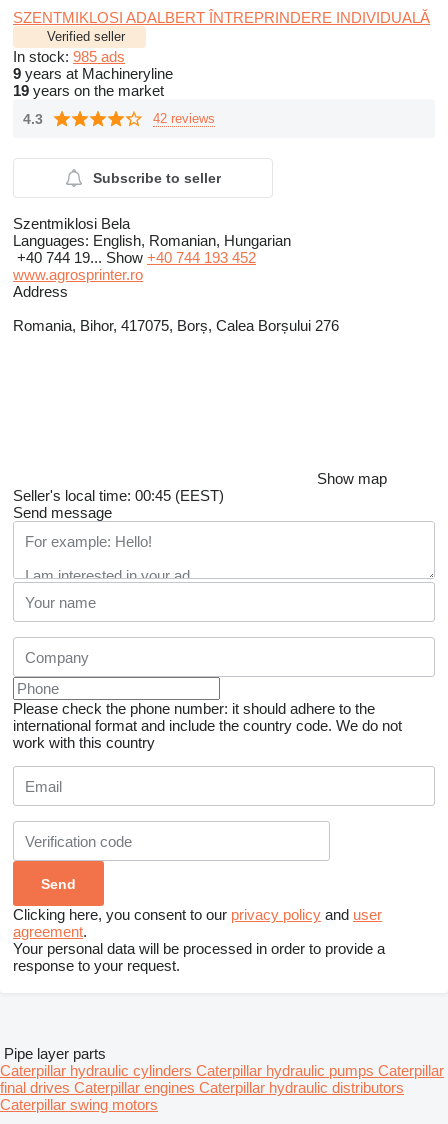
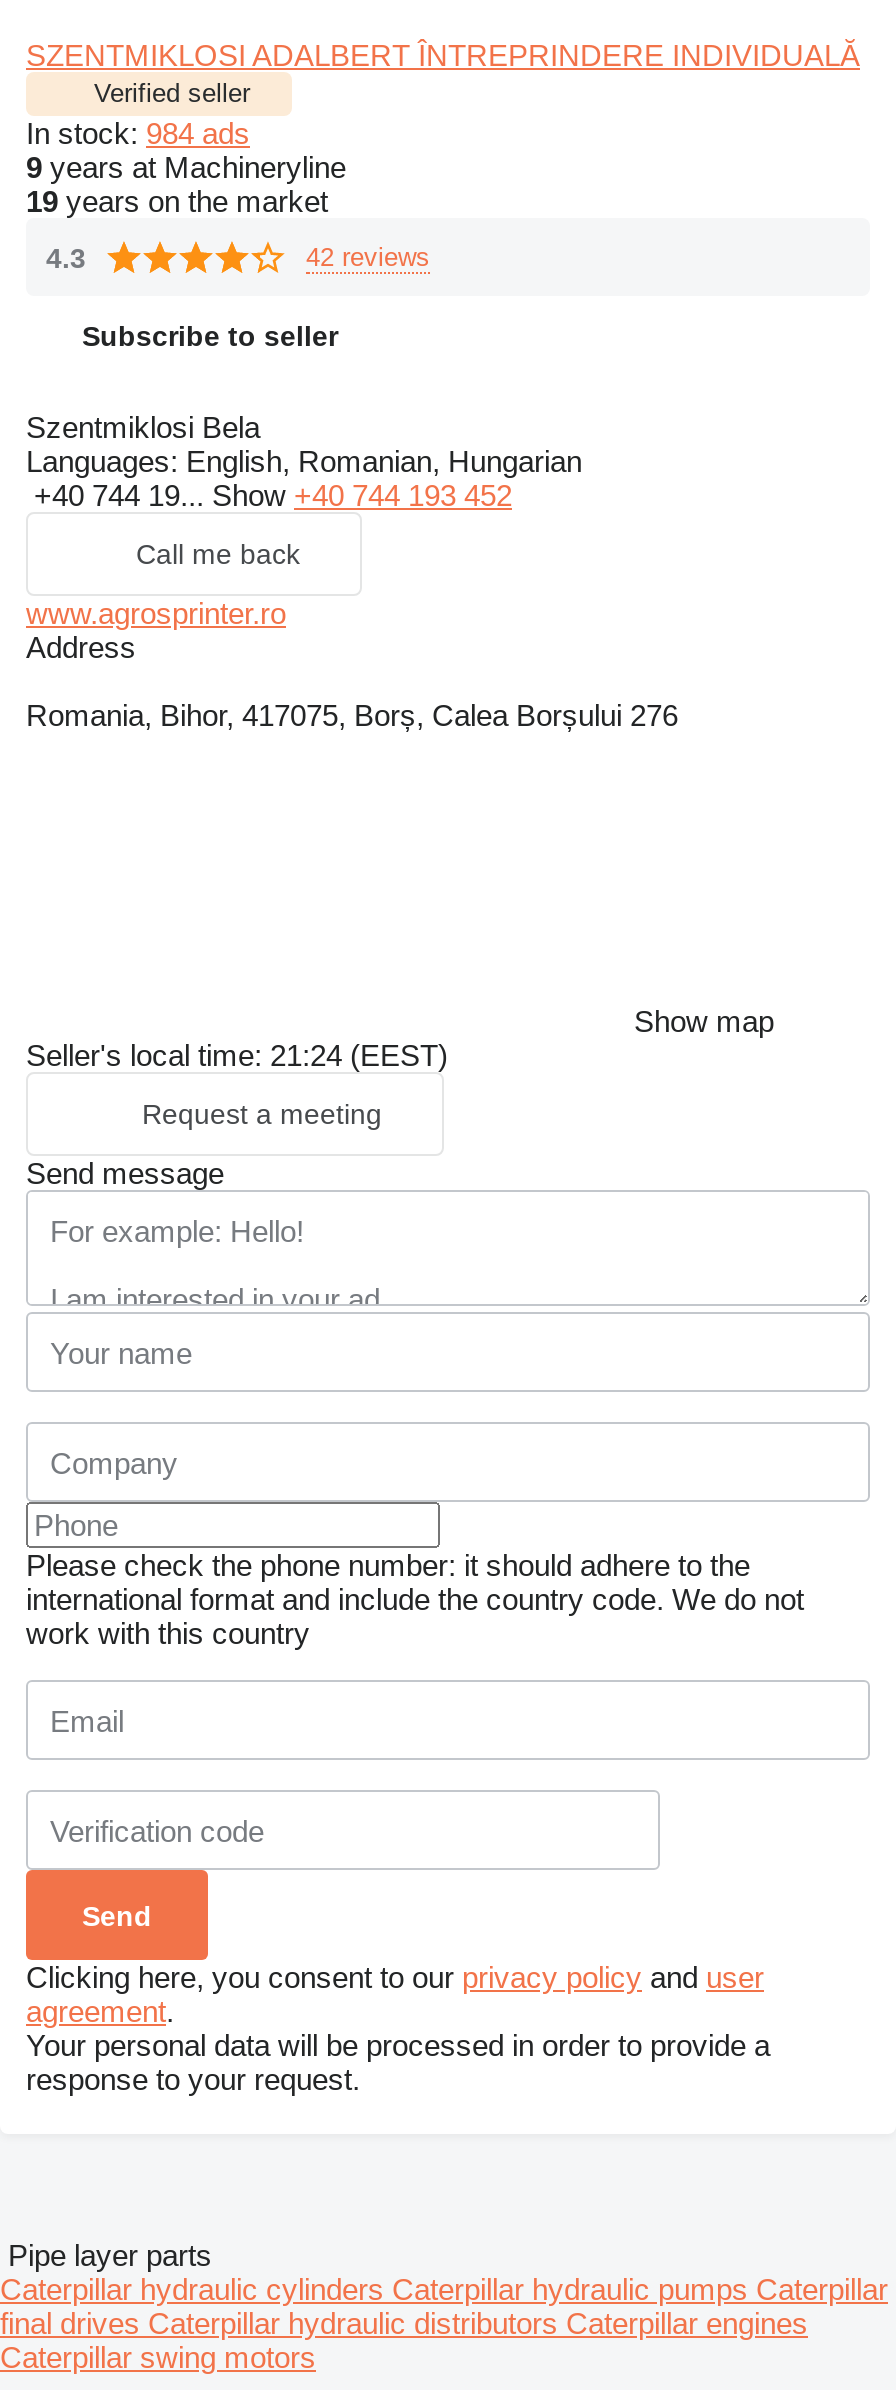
[13,48,125,65] In stock: 985 ads -> [26,116,250,150] In stock: 984 ads
moved [13,170,291,266] -> [26,320,582,512]: Subscribe to seller | Szentmiklosi Bela | Languages: English, Romanian, Hungarian | +40 744 19... Show +40 744 193 452
none -> [136,538,300,570] Call me back
[13,487,224,504] Seller's local time: 00:45 (EEST) -> [26,1038,448,1130] Seller's local time: 21:24 (EEST) | Request a meeting
[0,1079,404,1096] final drives Caterpillar engines Caterpillar hydraulic distributors -> [0,2306,808,2340] final drives Caterpillar hydraulic distributors Caterpillar engines

